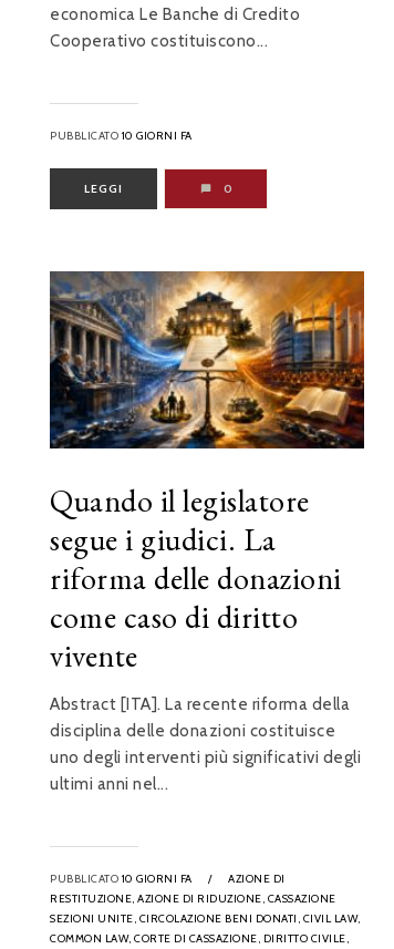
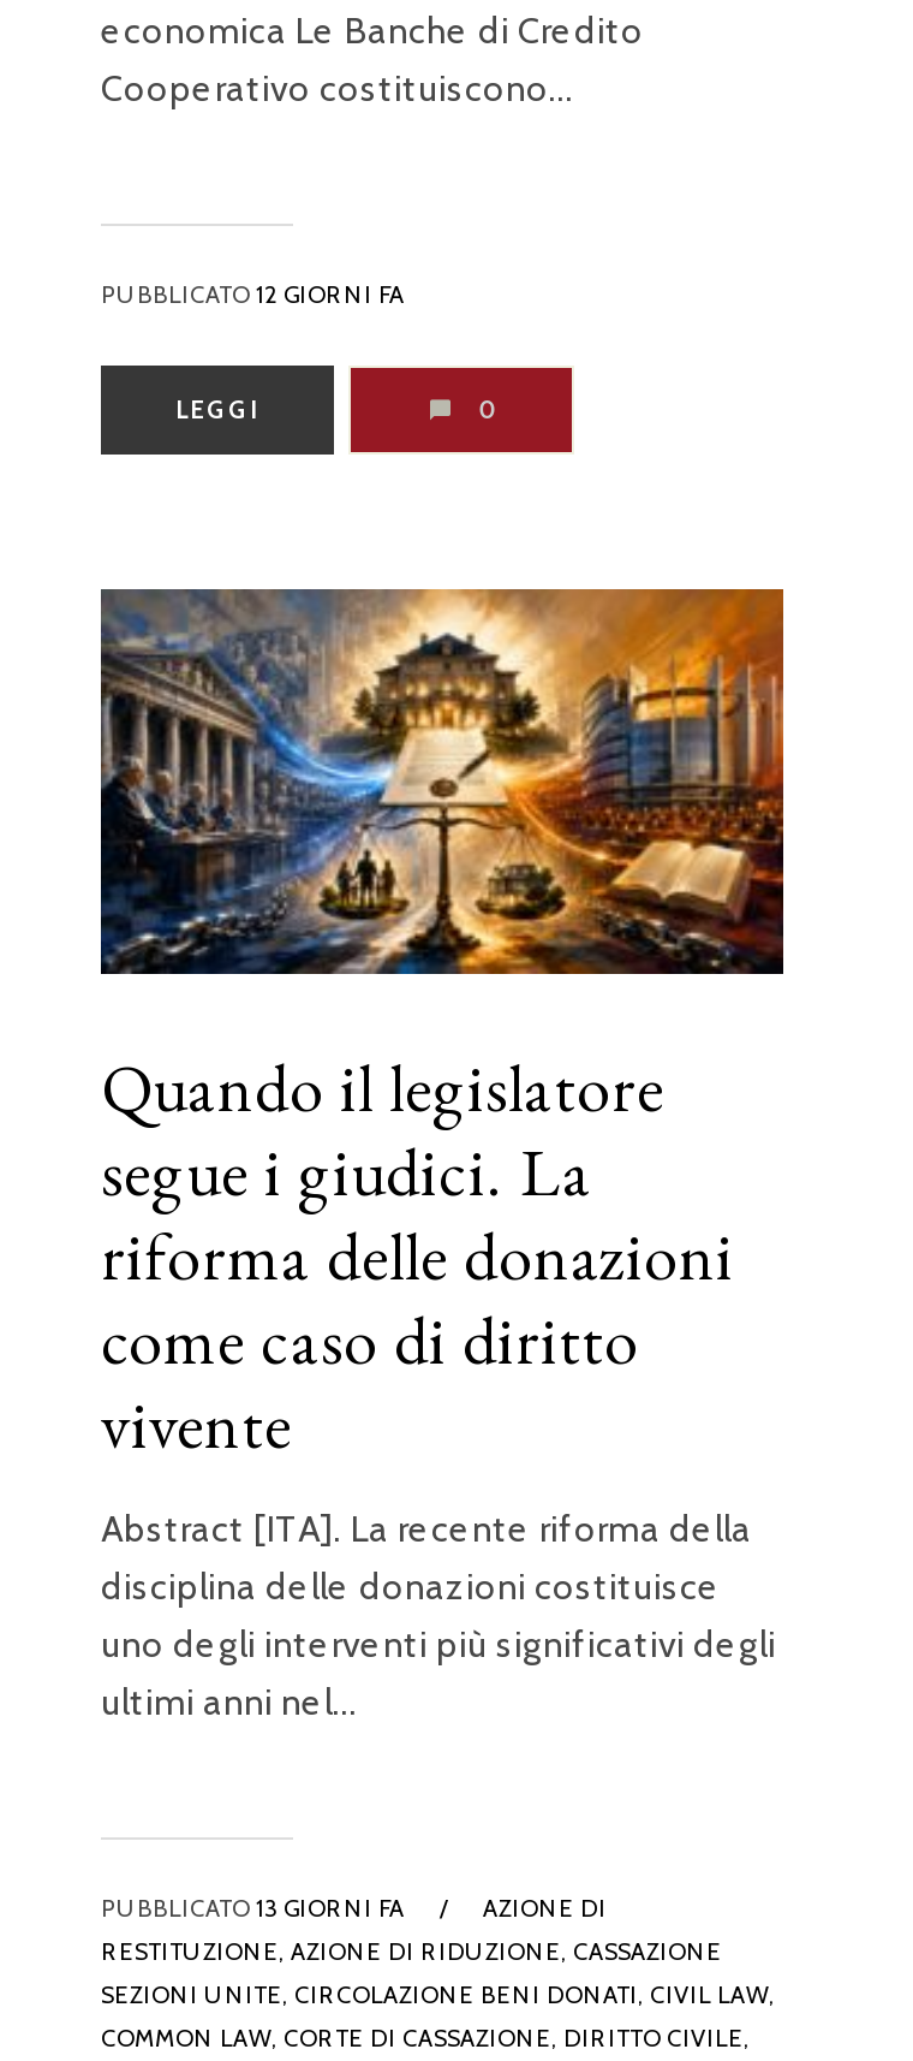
[50,128,192,143] PUBBLICATO 10 GIORNI FA -> [101,279,405,310] PUBBLICATO 12 GIORNI FA
[50,872,192,886] PUBBLICATO 10 GIORNI FA -> [101,1893,405,1924] PUBBLICATO 13 GIORNI FA

